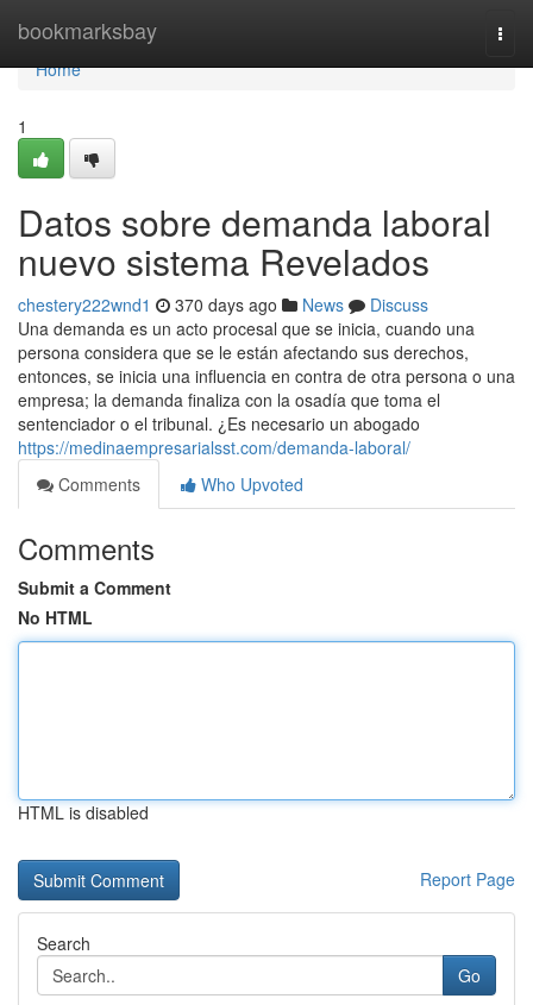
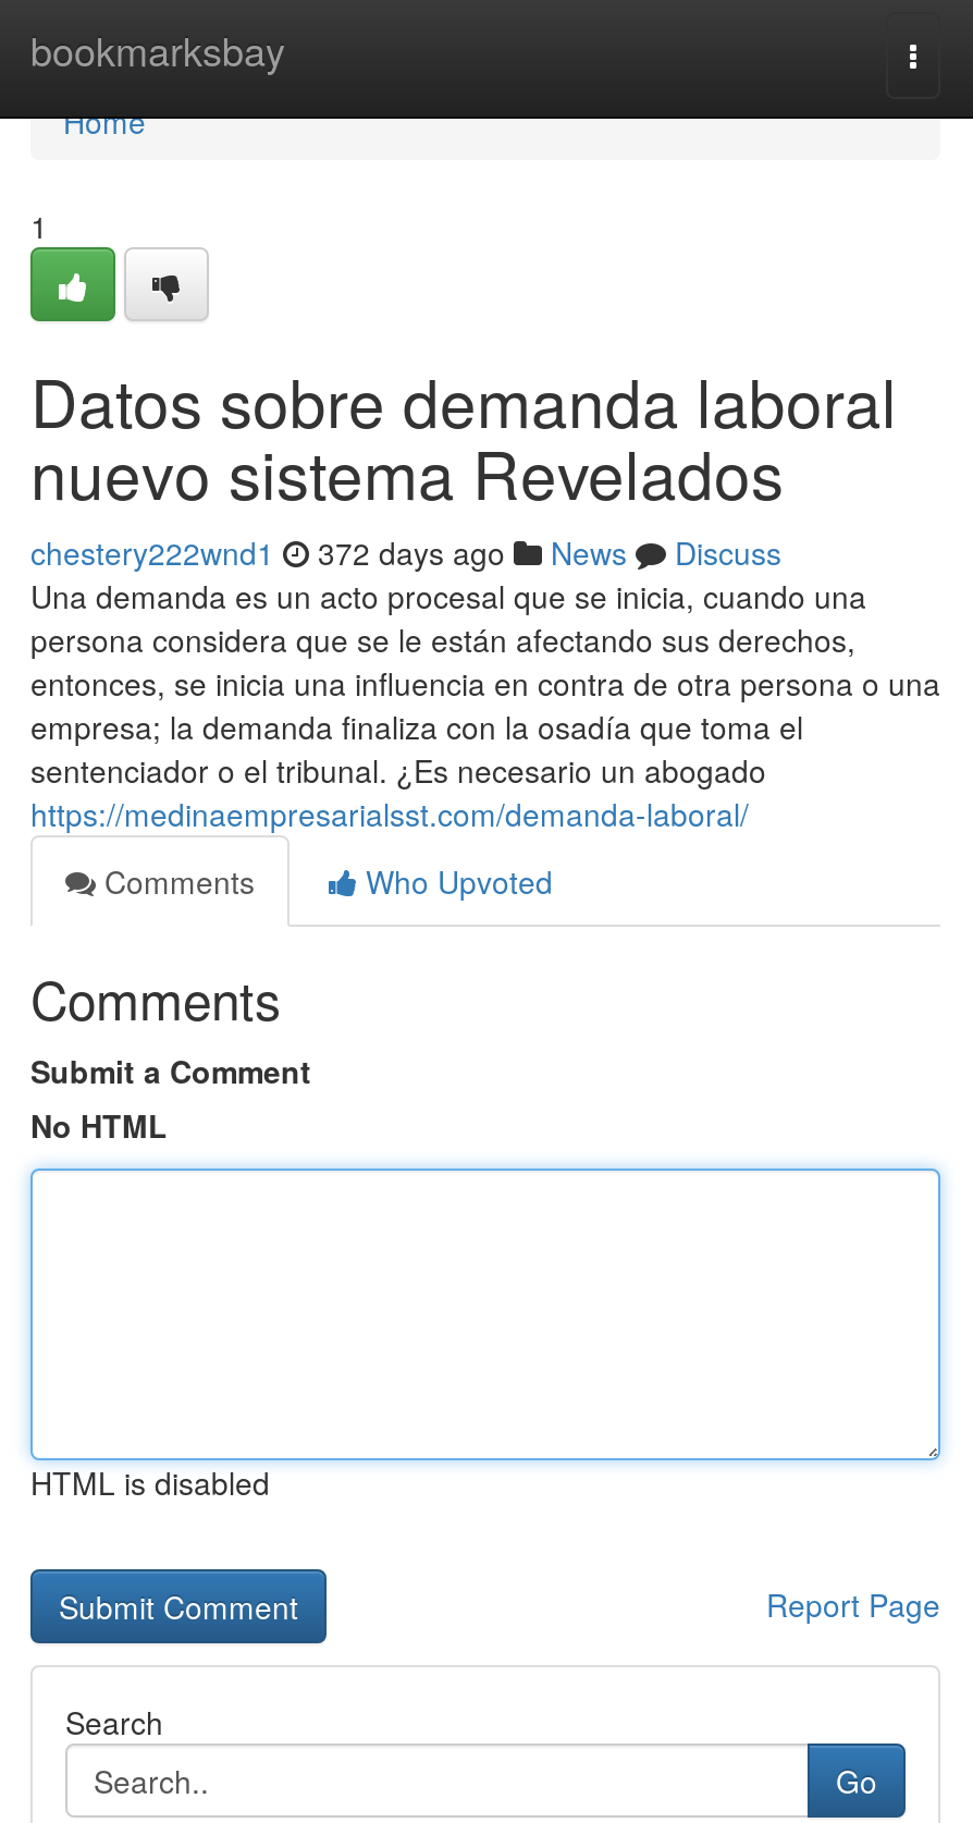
[18,293,428,316] chestery222wnd1 370 days ago News Discuss -> [30,530,781,574] chestery222wnd1 372 days ago News Discuss

